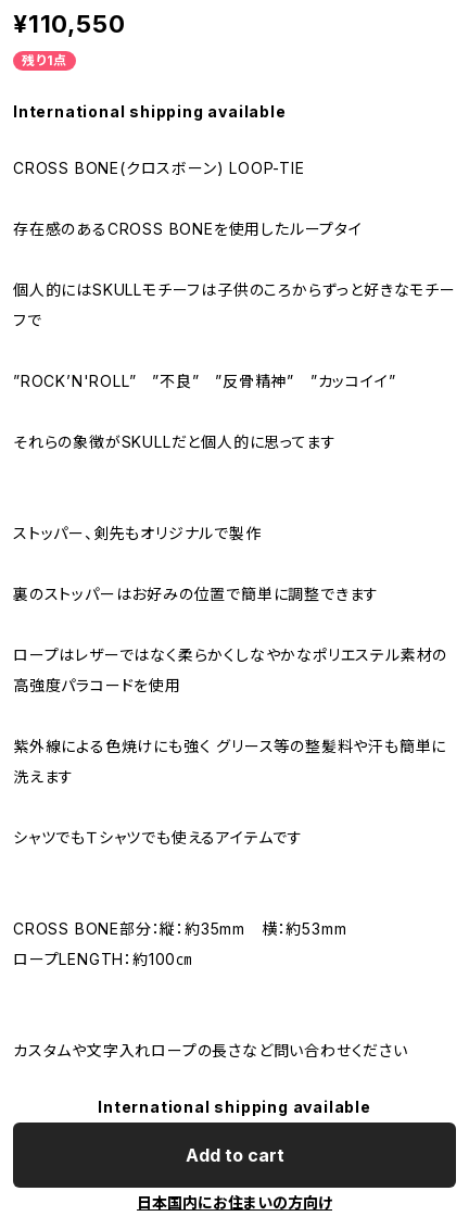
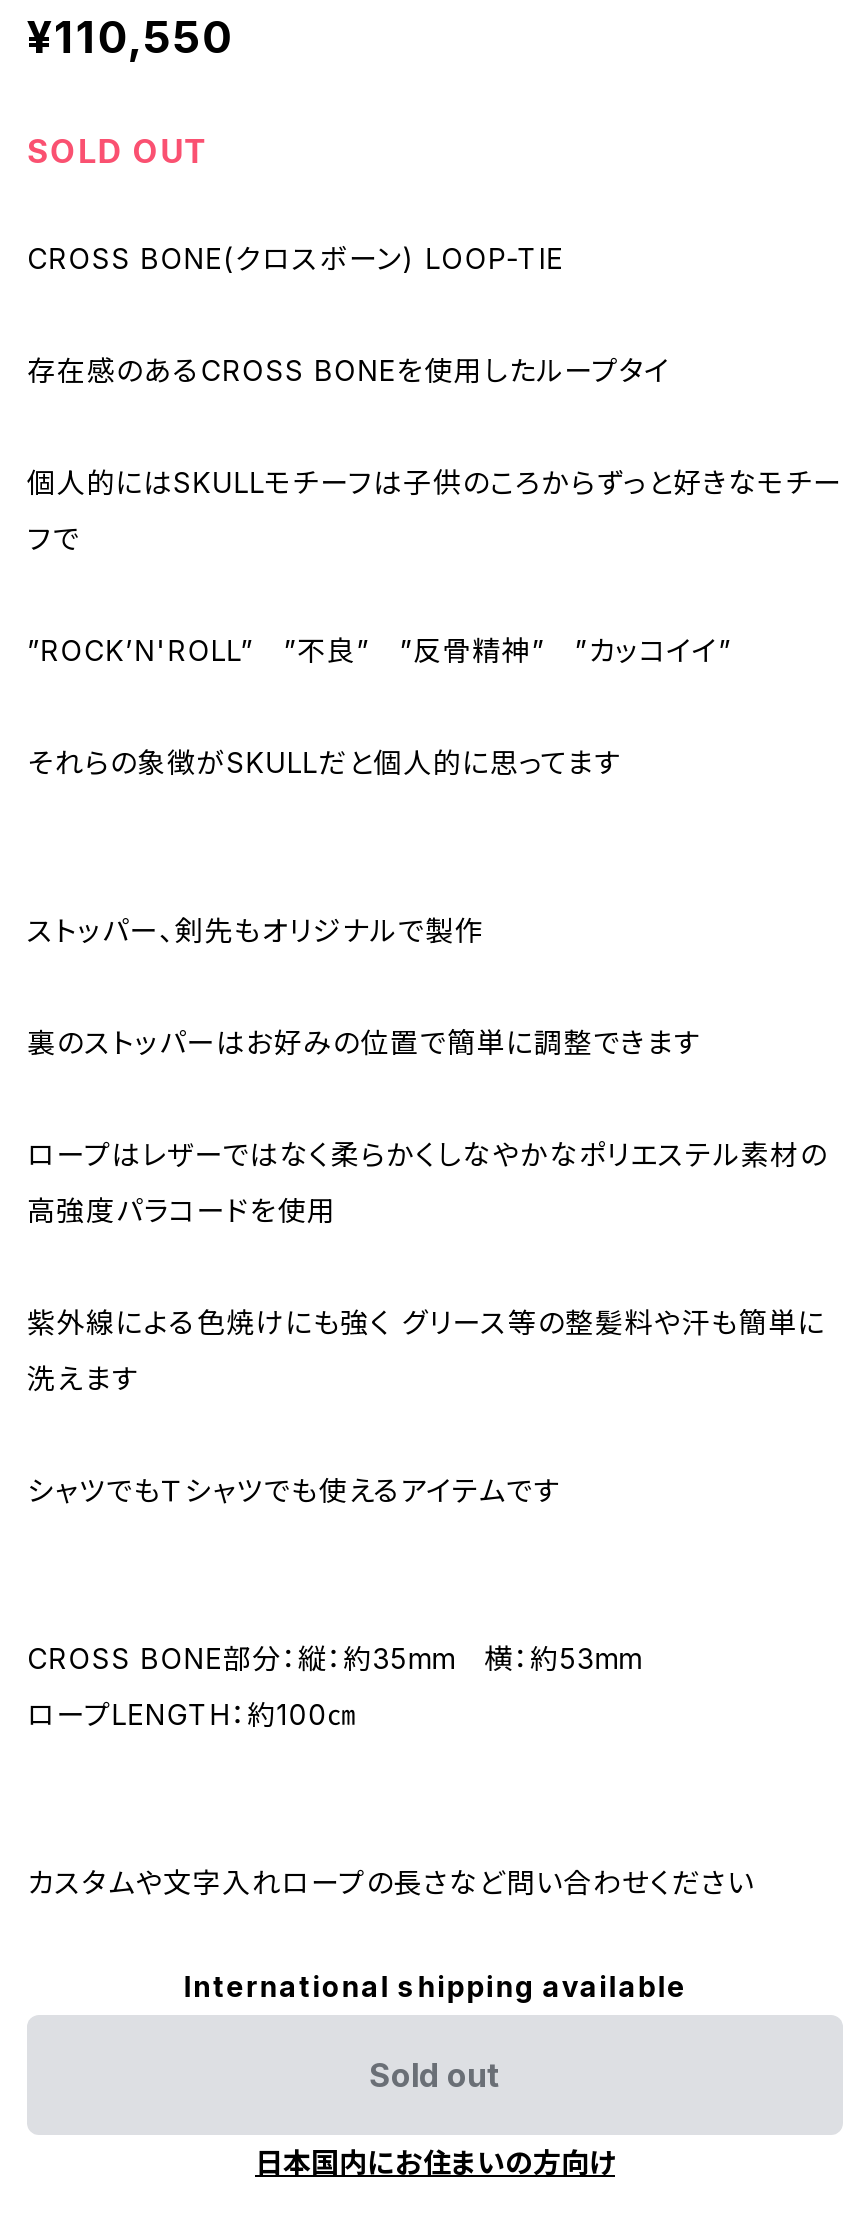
[13,52,286,121] 残り1点 | International shipping available -> [27,131,210,171] SOLD OUT
[185,1144,284,1166] Add to cart -> [369,2055,501,2095] Sold out

